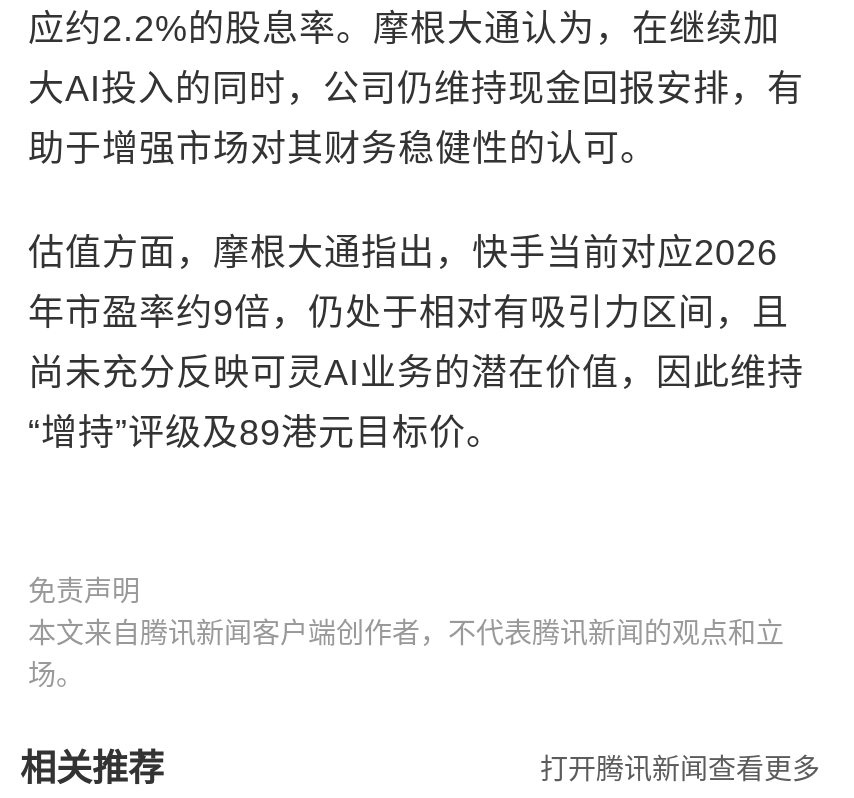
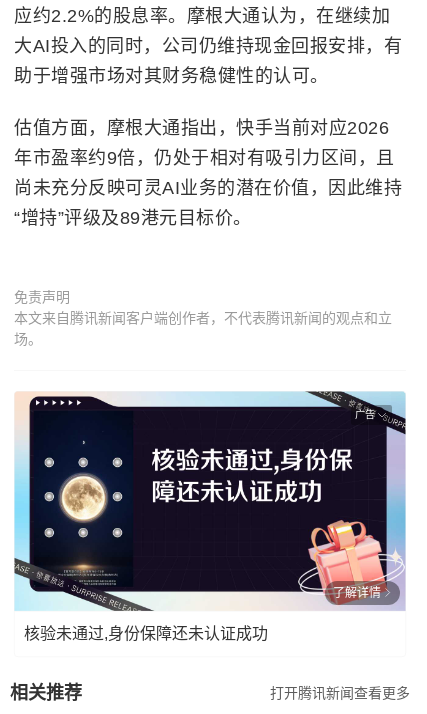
none -> [13,375,407,612] [image] | 广告
none -> [24,586,381,642] 了解详情 | 核验未通过,身份保障还未认证成功

